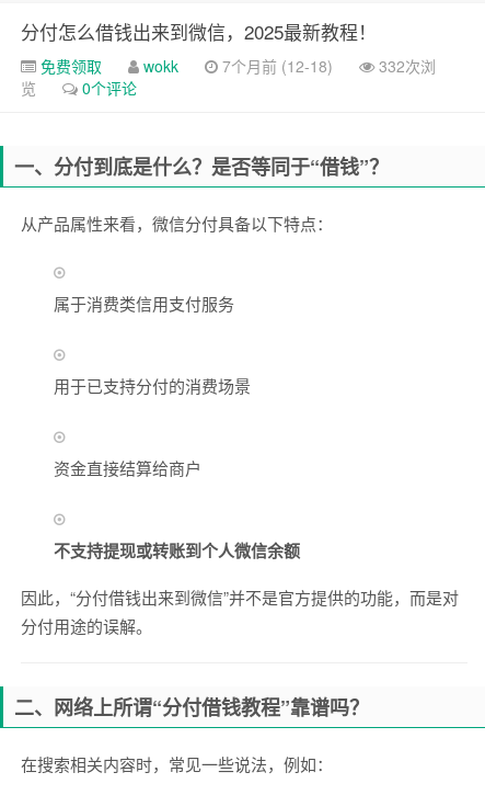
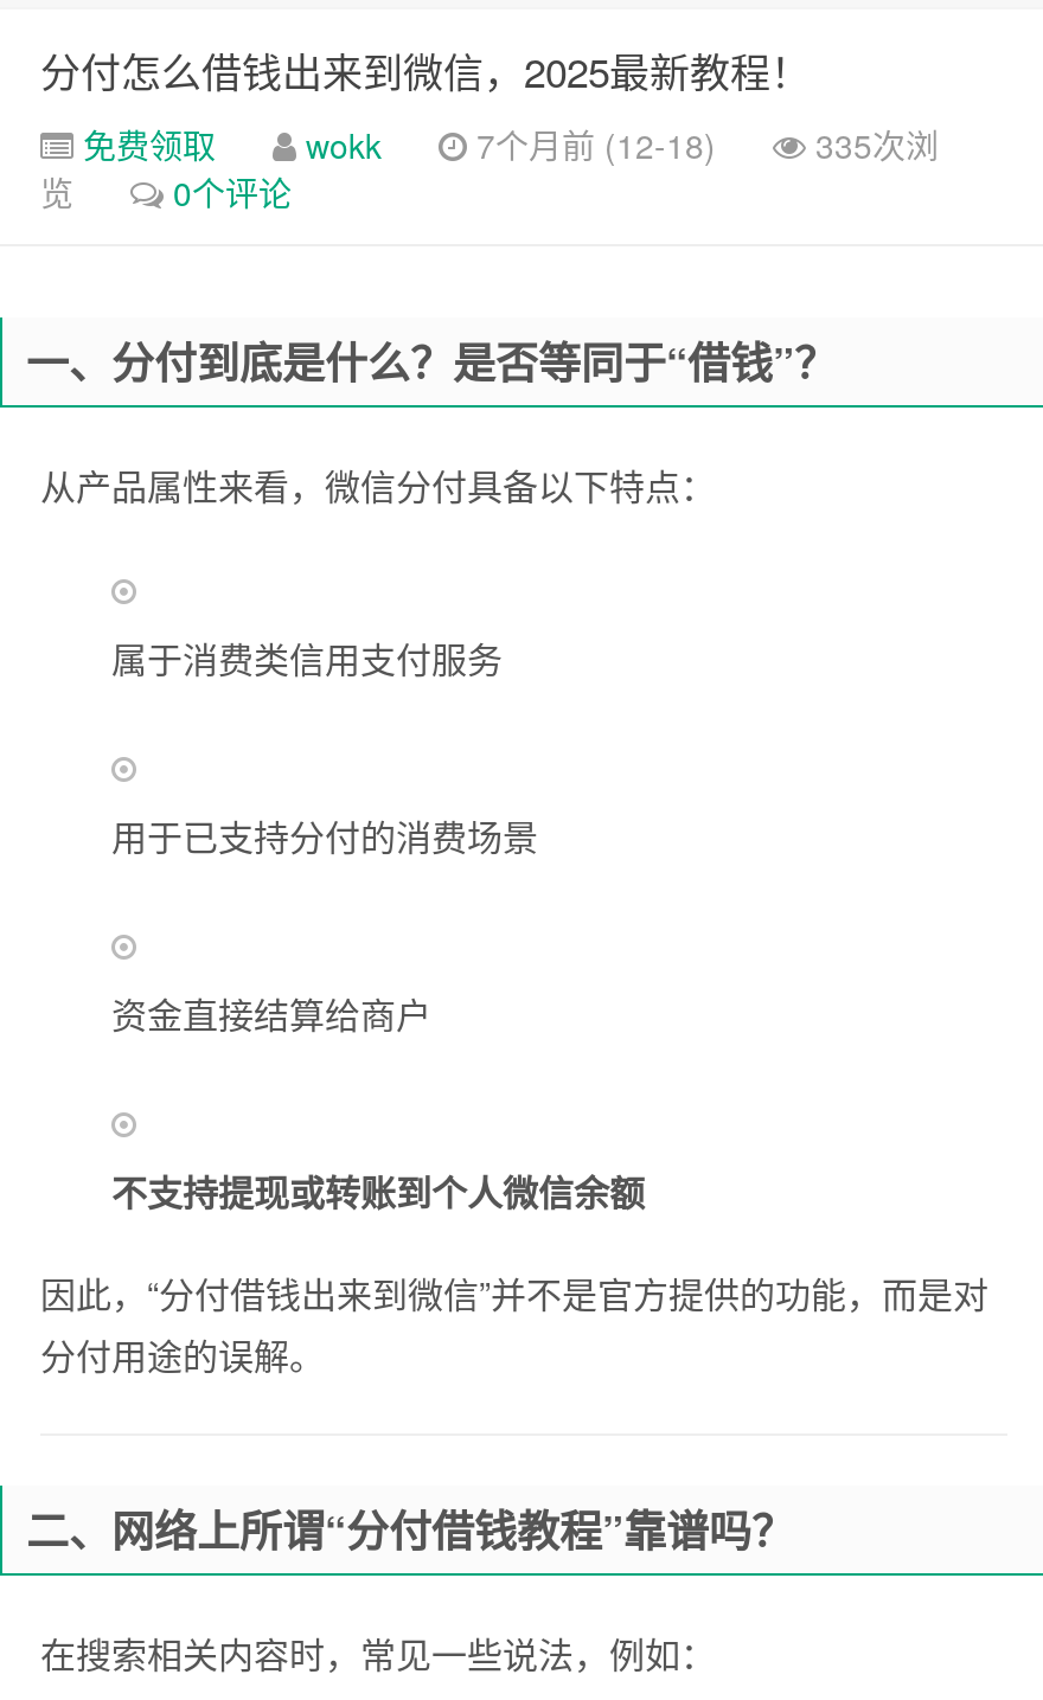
[36,55,436,77] 免费领取 wokk 7个月前 (12-18) 332次浏 -> [73,121,939,168] 免费领取 wokk 7个月前 (12-18) 335次浏

